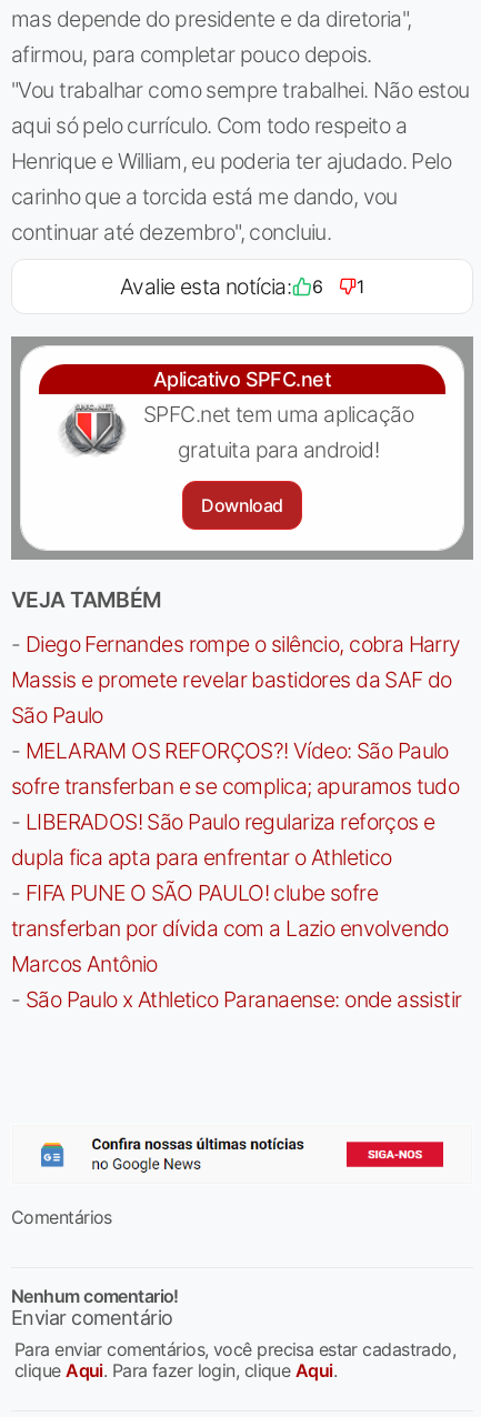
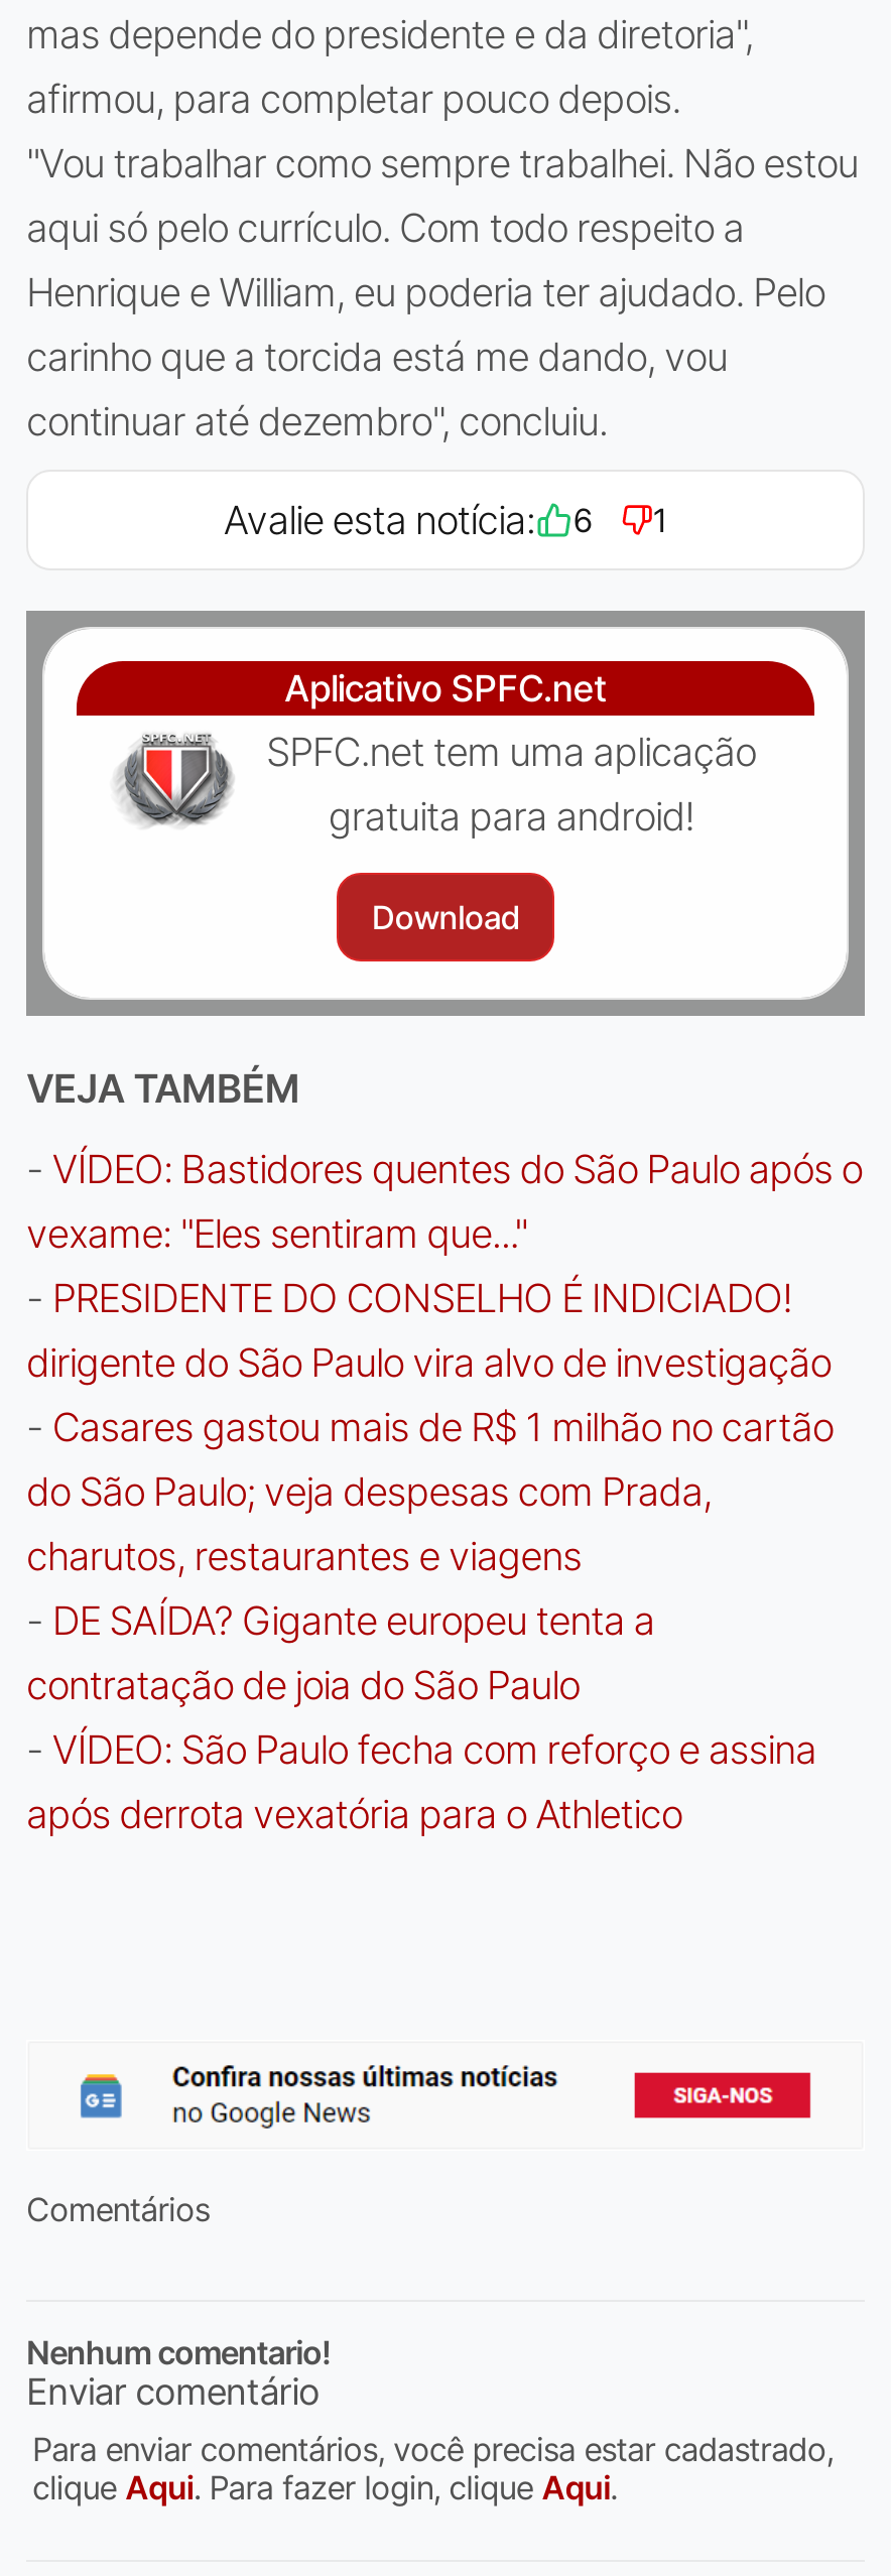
[11,631,462,1013] - Diego Fernandes rompe o silêncio, cobra Harry | Massis e promete revelar bastidores da SAF do | São Paulo | - MELARAM OS REFORÇOS?! Vídeo: São Paulo | sofre transferban e se complica; apuramos tudo | - LIBERADOS! São Paulo regulariza reforços e | dupla fica apta para enfrentar o Athletico | - FIFA PUNE O SÃO PAULO! clube sofre | transferban por dívida com a Lazio envolvendo | Marcos Antônio | - São Paulo x Athletico Paranaense: onde assistir -> [26,1145,862,1838] - VÍDEO: Bastidores quentes do São Paulo após o | vexame: "Eles sentiram que..." | - PRESIDENTE DO CONSELHO É INDICIADO! | dirigente do São Paulo vira alvo de investigação | - Casares gastou mais de R$ 1 milhão no cartão | do São Paulo; veja despesas com Prada, | charutos, restaurantes e viagens | - DE SAÍDA? Gigante europeu tenta a | contratação de joia do São Paulo | - VÍDEO: São Paulo fecha com reforço e assina | após derrota vexatória para o Athletico

